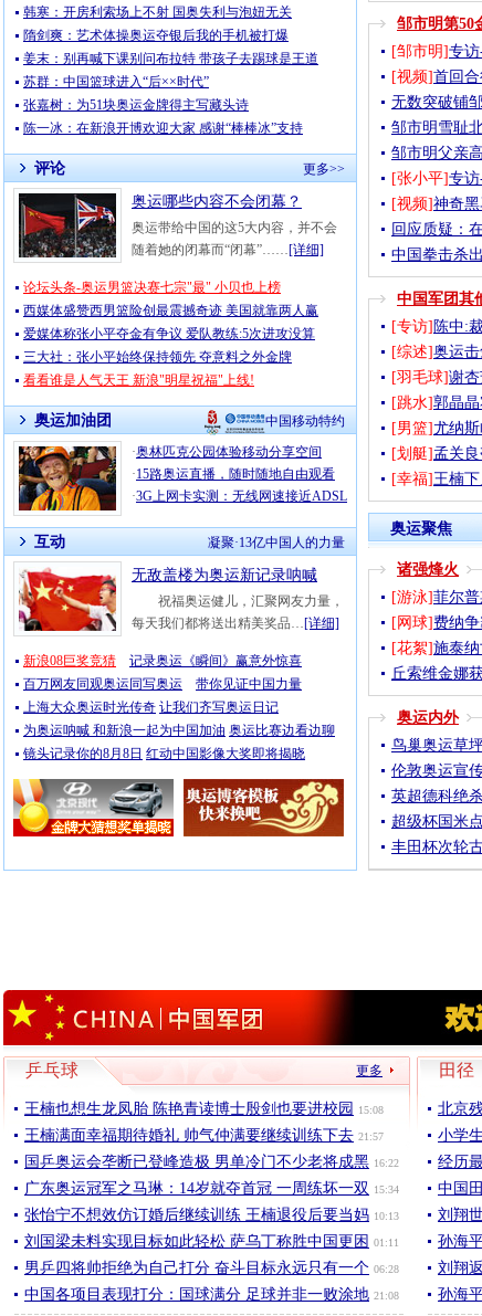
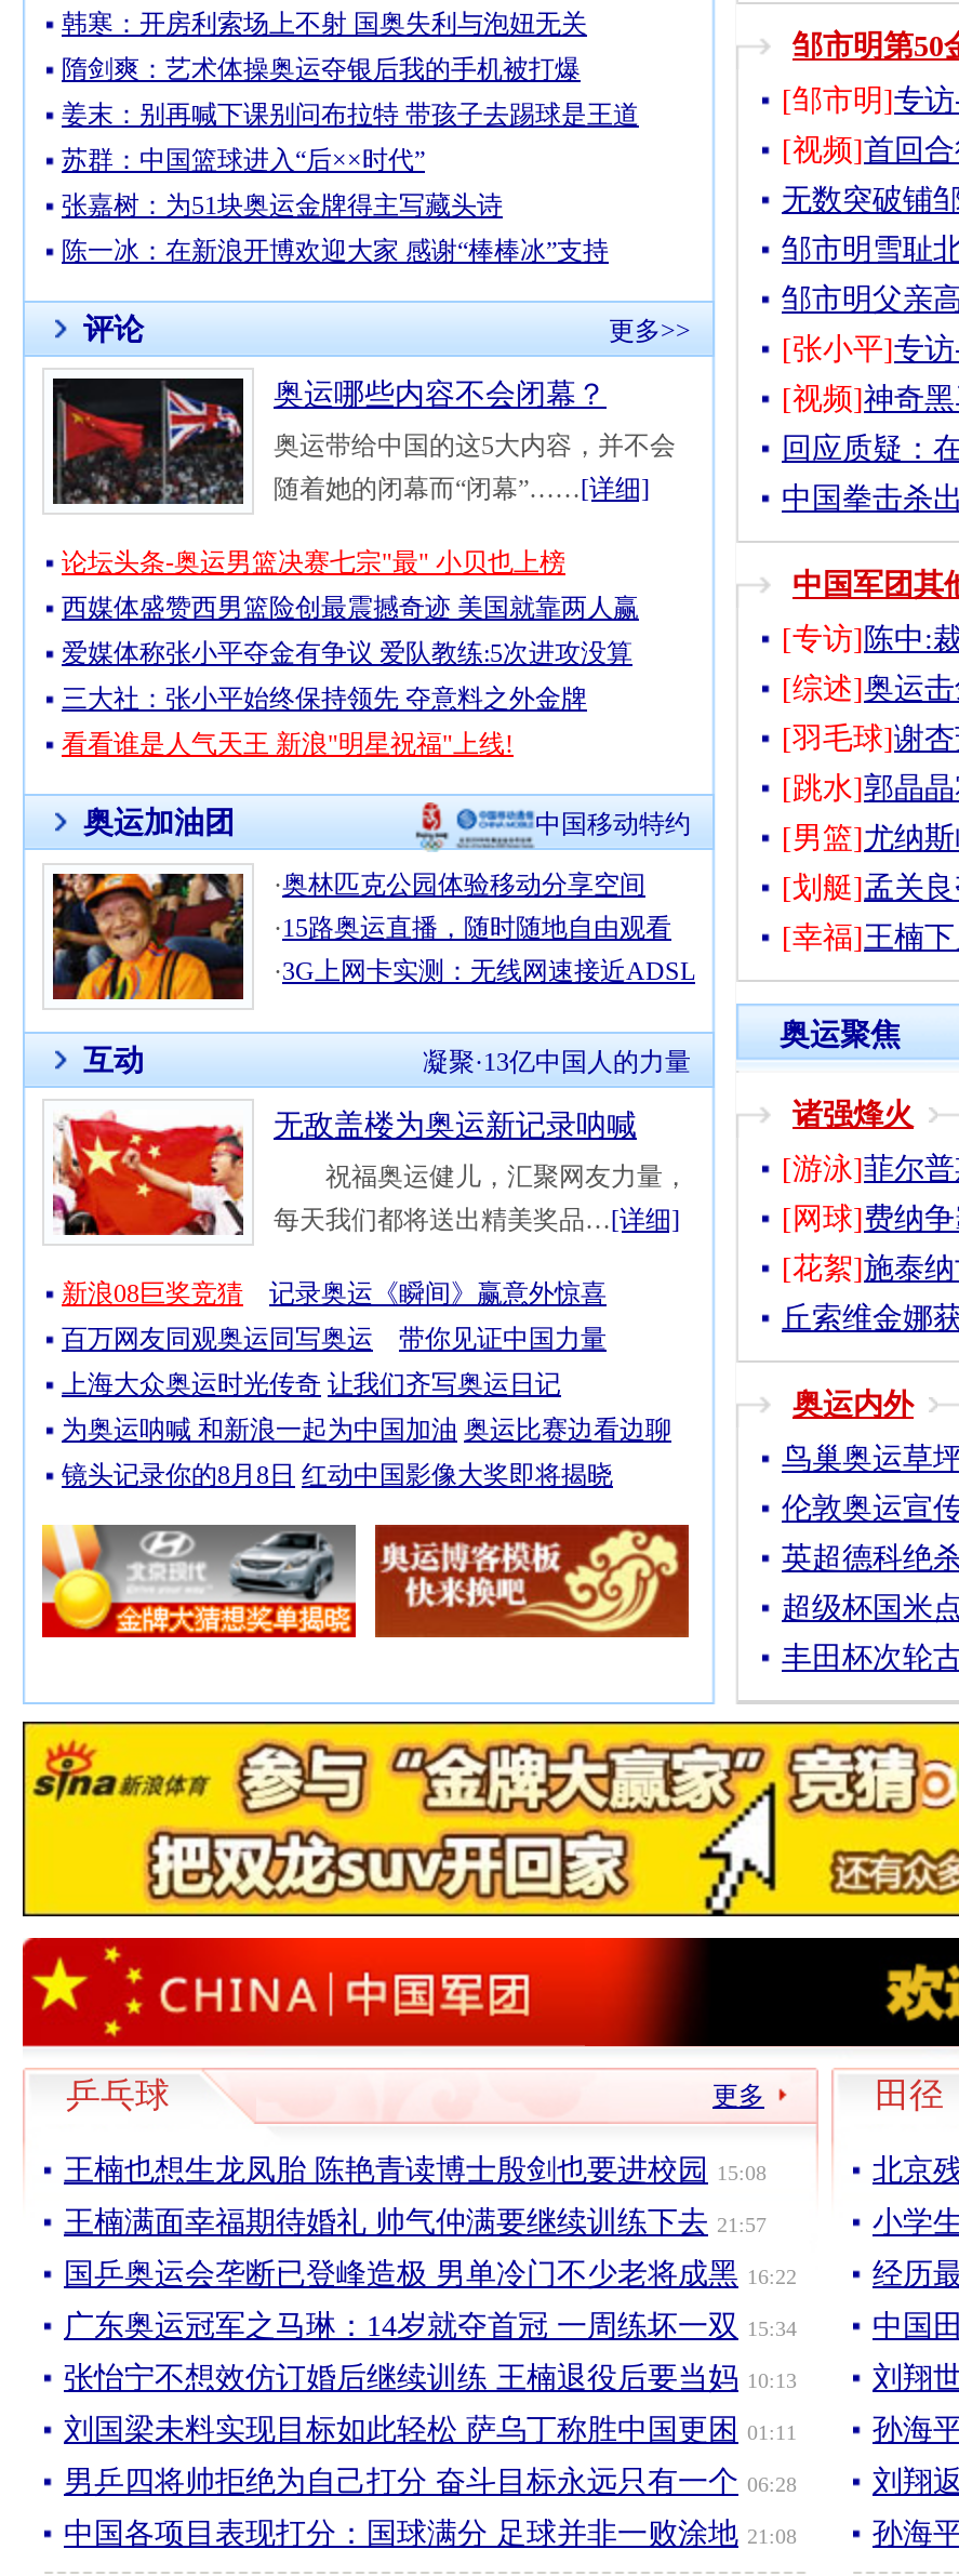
none -> [21,1719,953,1918] [image]

